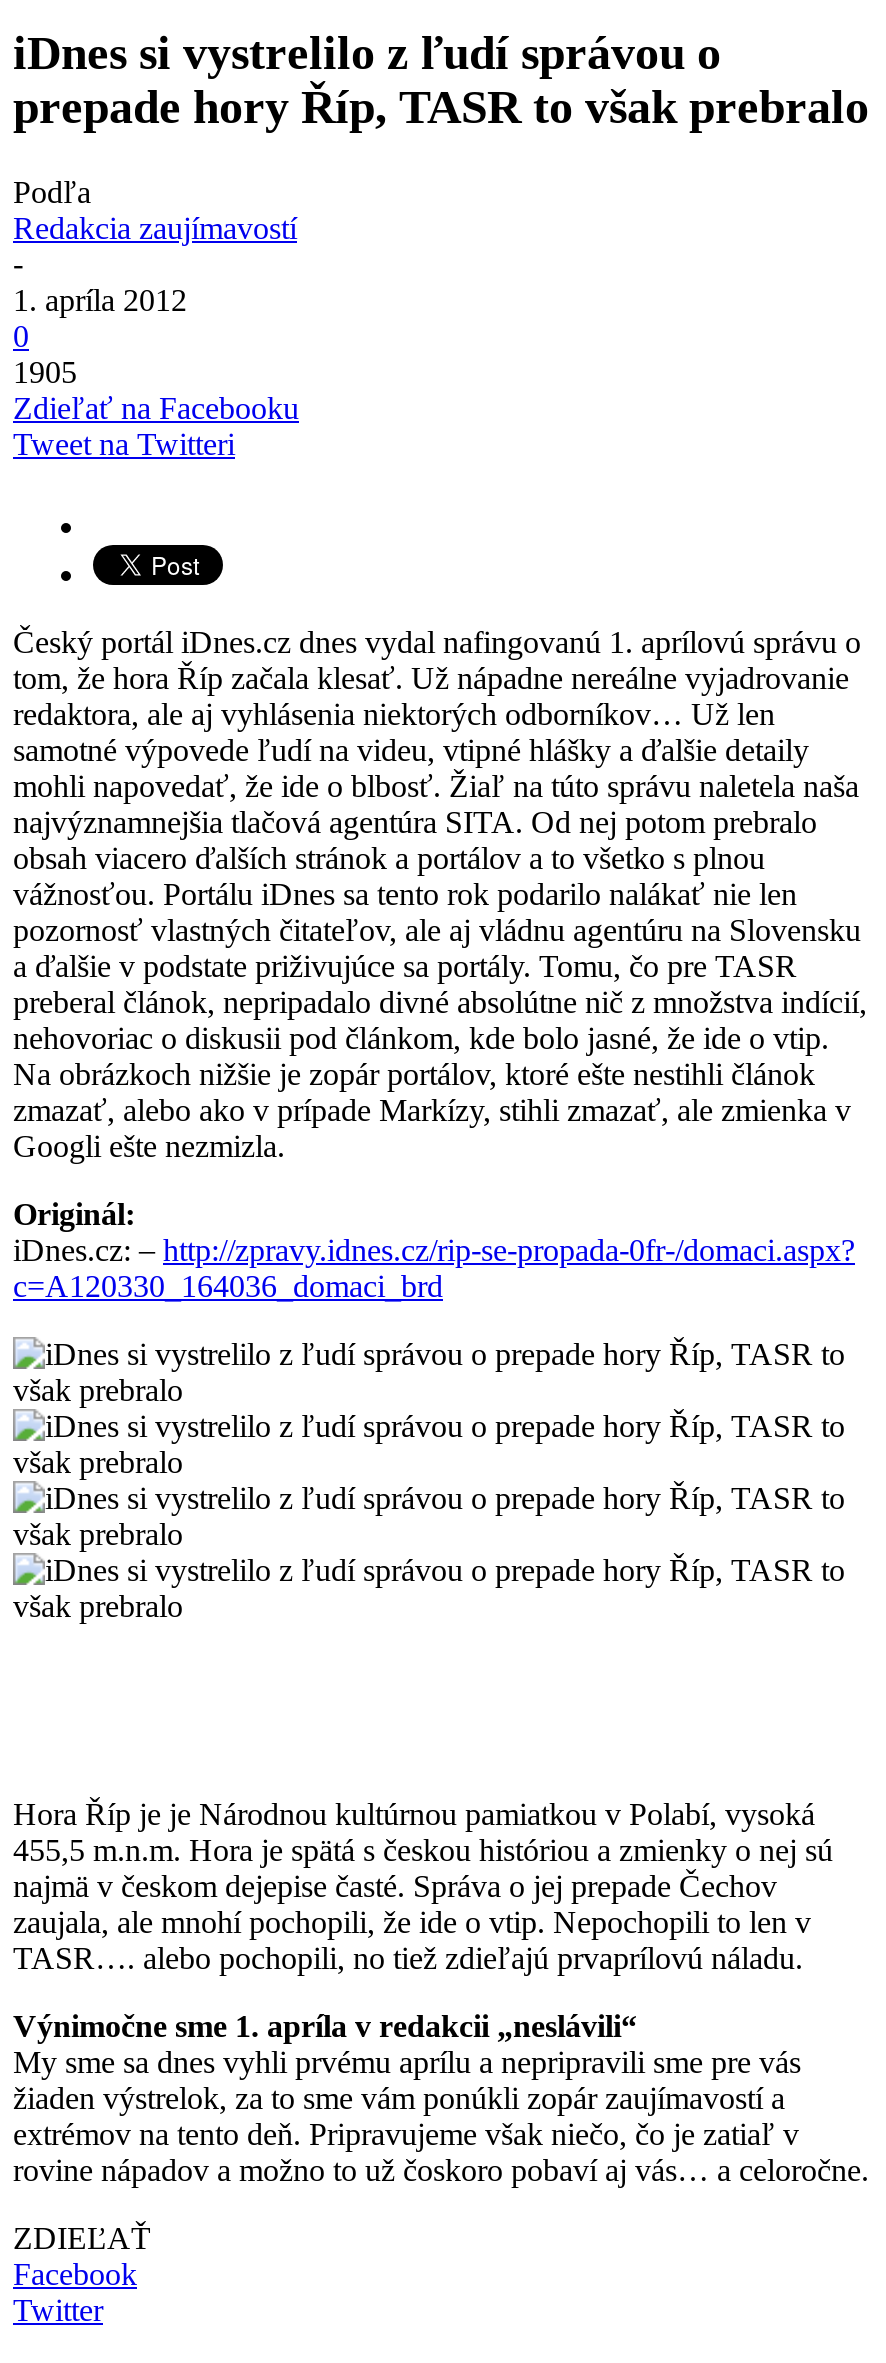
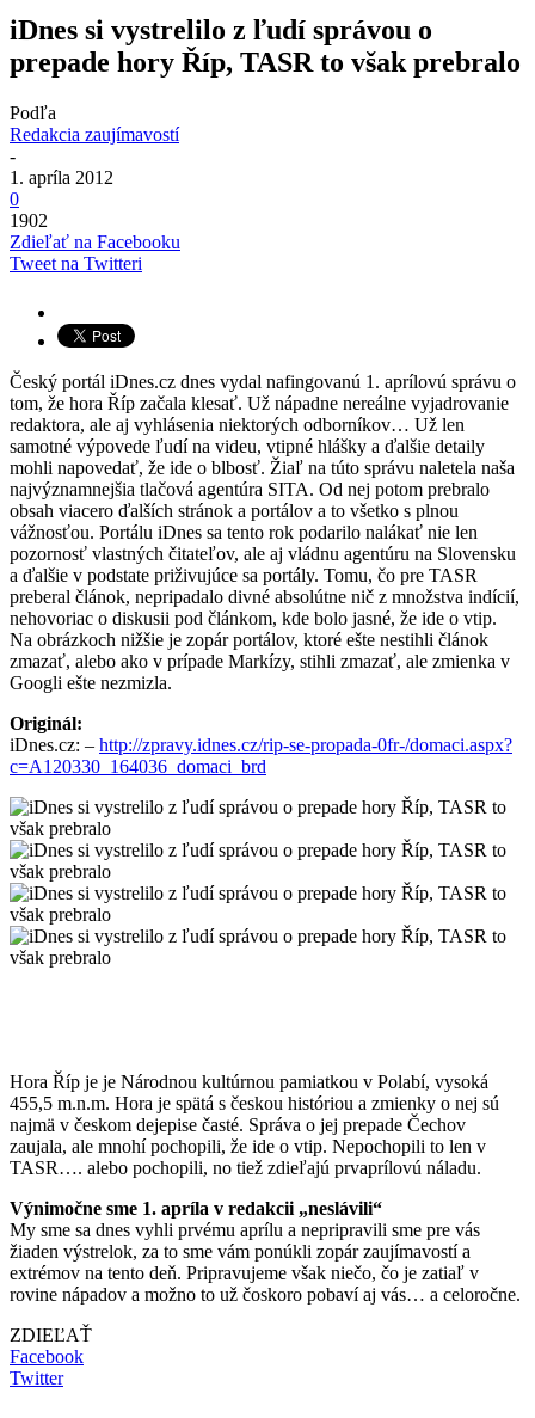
[13,355,77,389] 1905 -> [10,210,48,230] 1902

